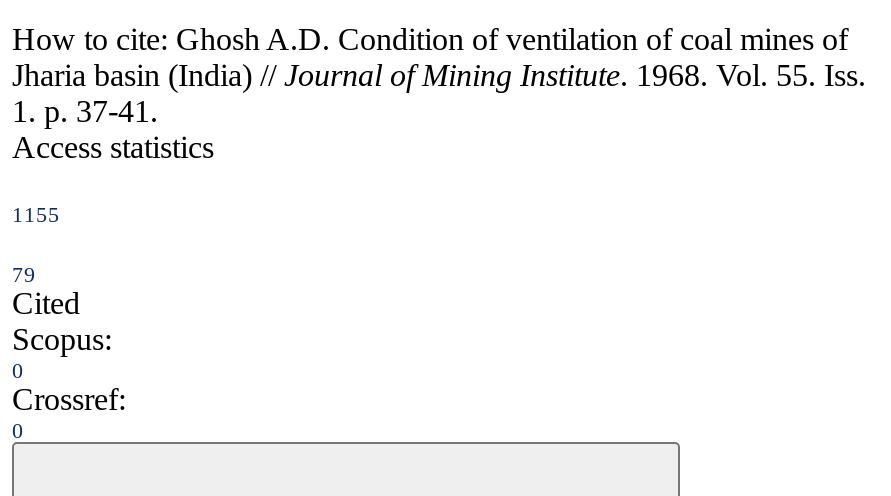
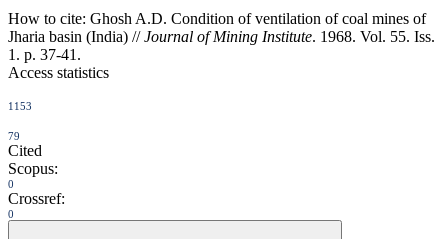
[12,202,60,226] 1155 -> [8,100,32,112] 1153

